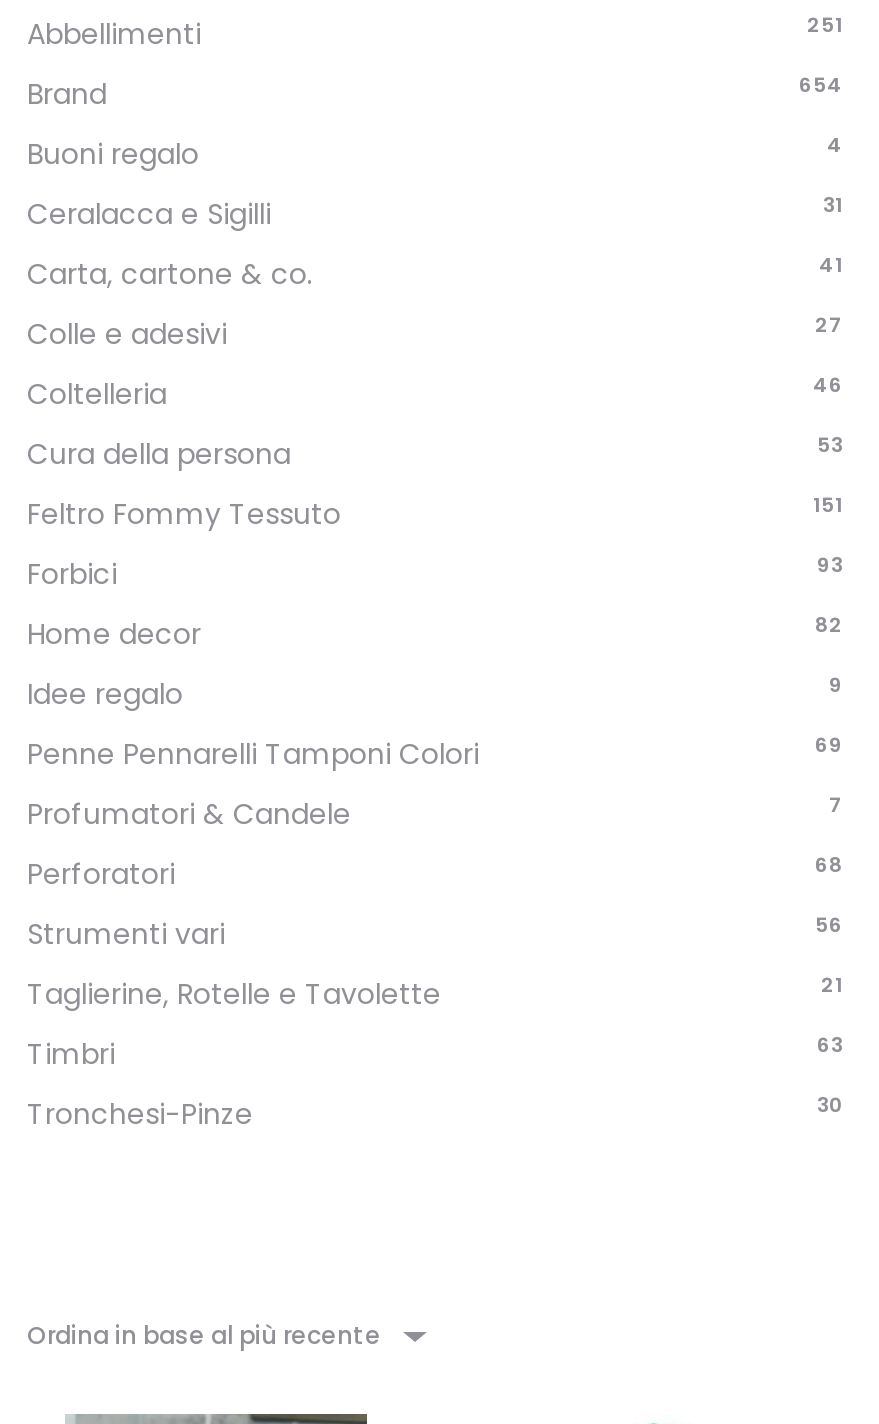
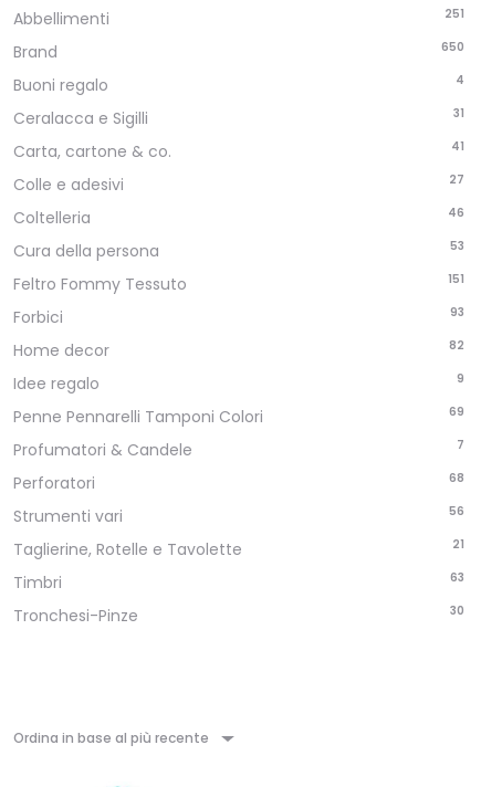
[799,70,843,100] 654 -> [441,39,464,55] 650

